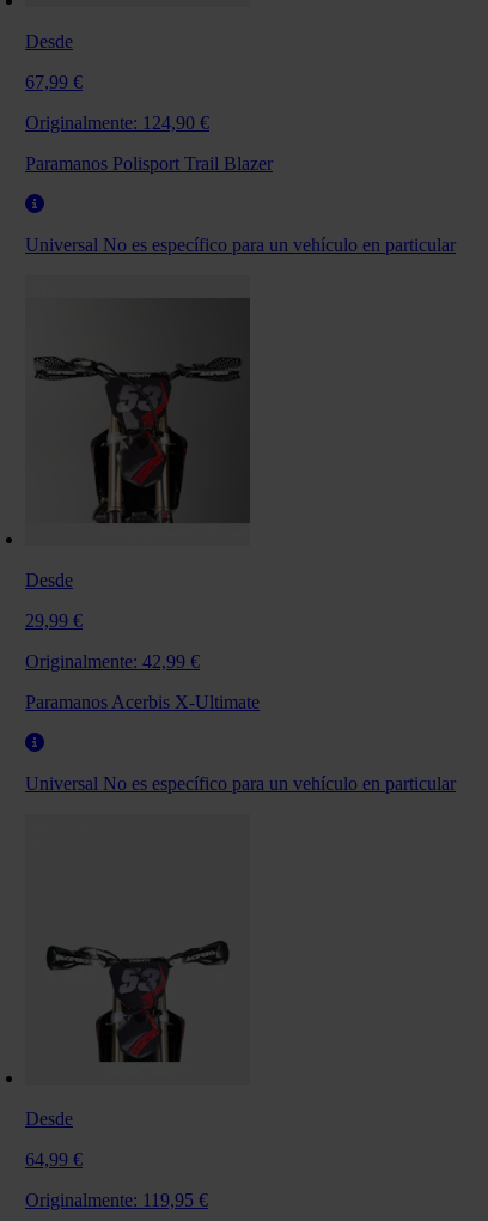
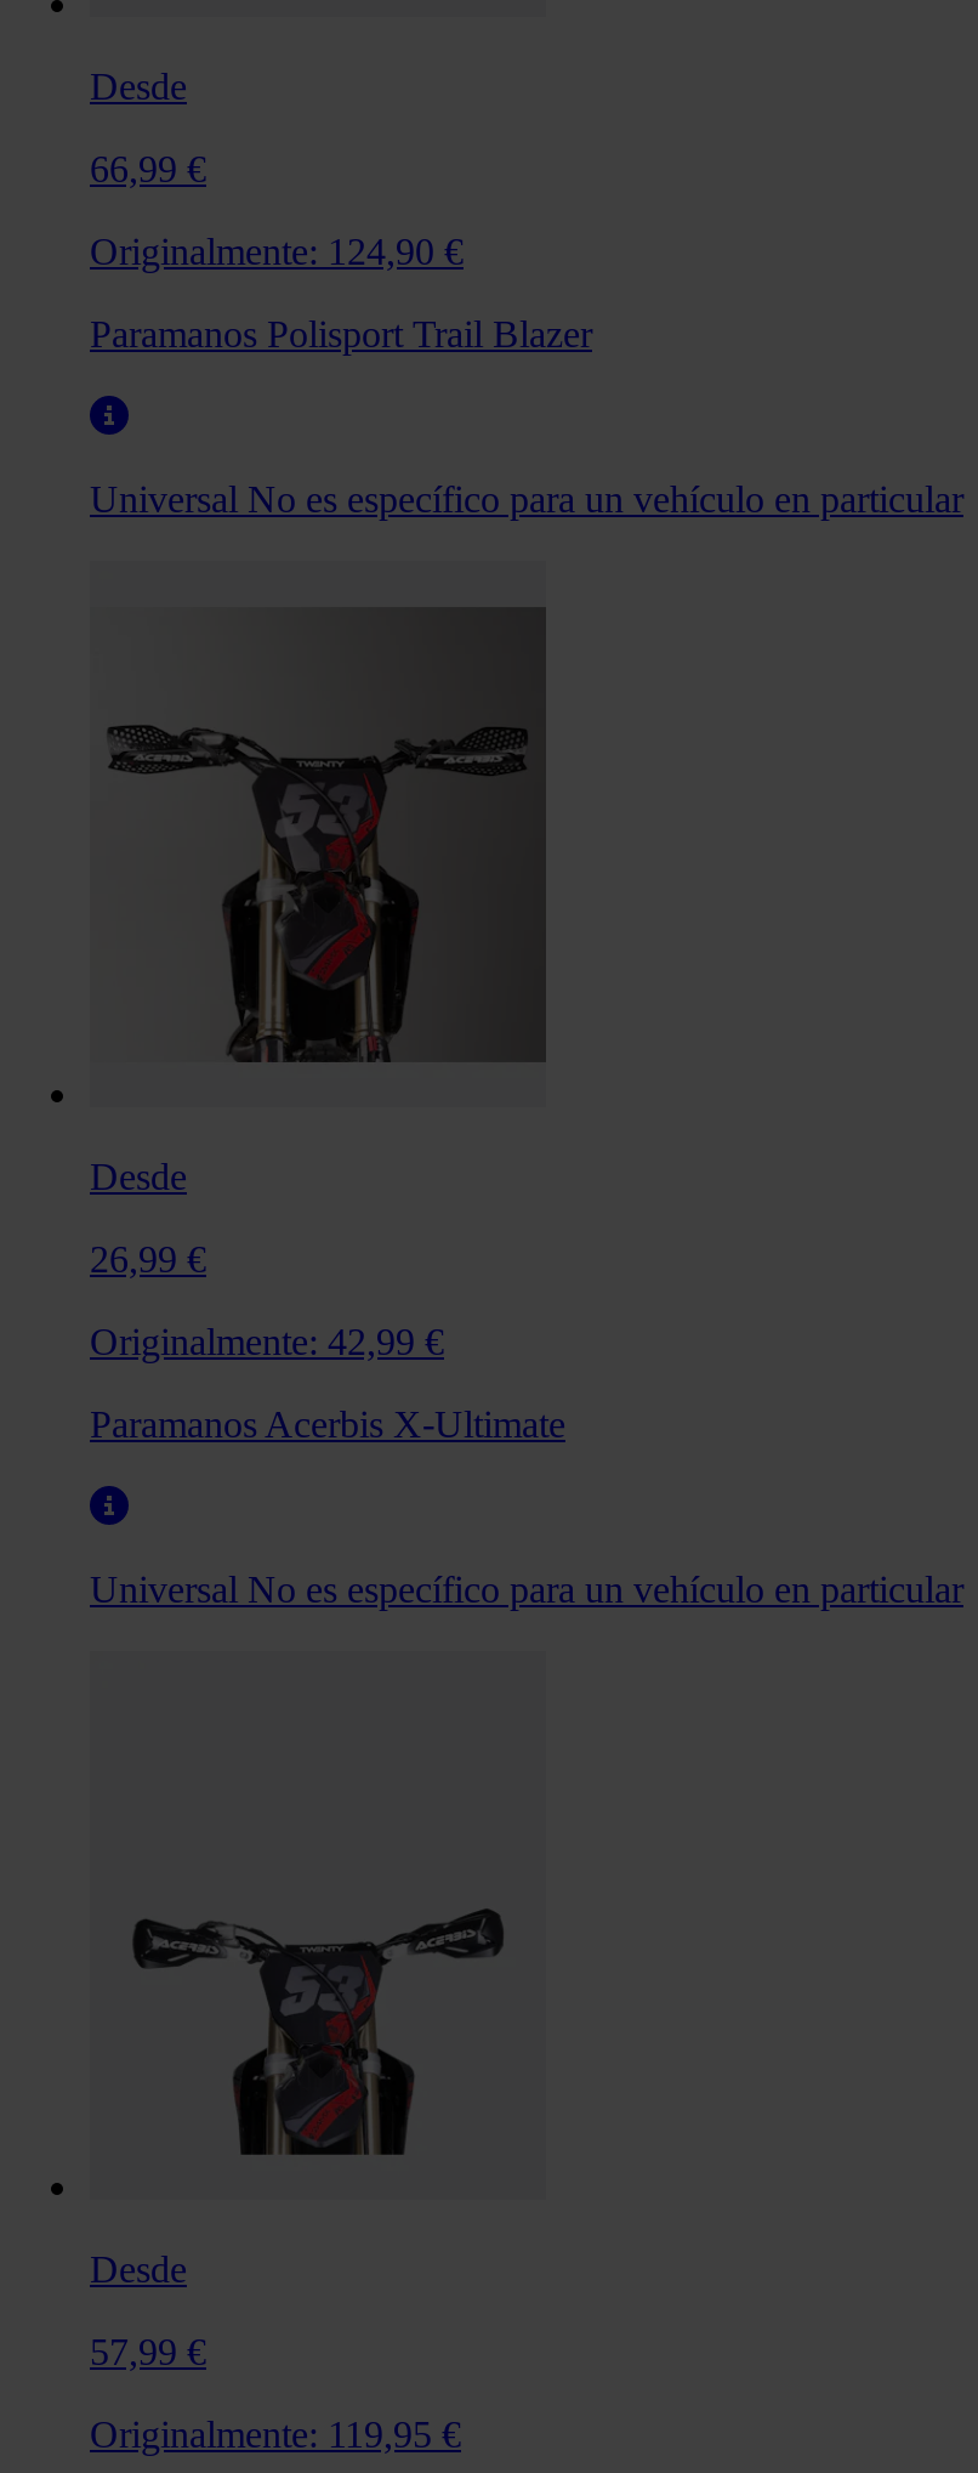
[25,72,83,93] 67,99 € -> [90,147,206,188] 66,99 €
[25,611,83,631] 29,99 € -> [90,1239,206,1280] 26,99 €
[25,1149,83,1170] 64,99 € -> [90,2331,206,2373] 57,99 €

